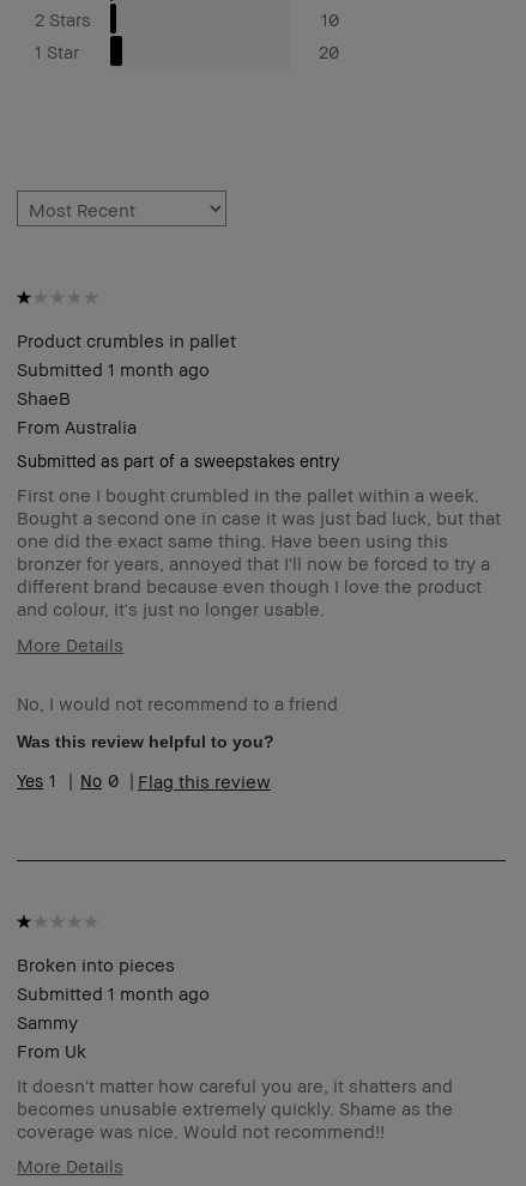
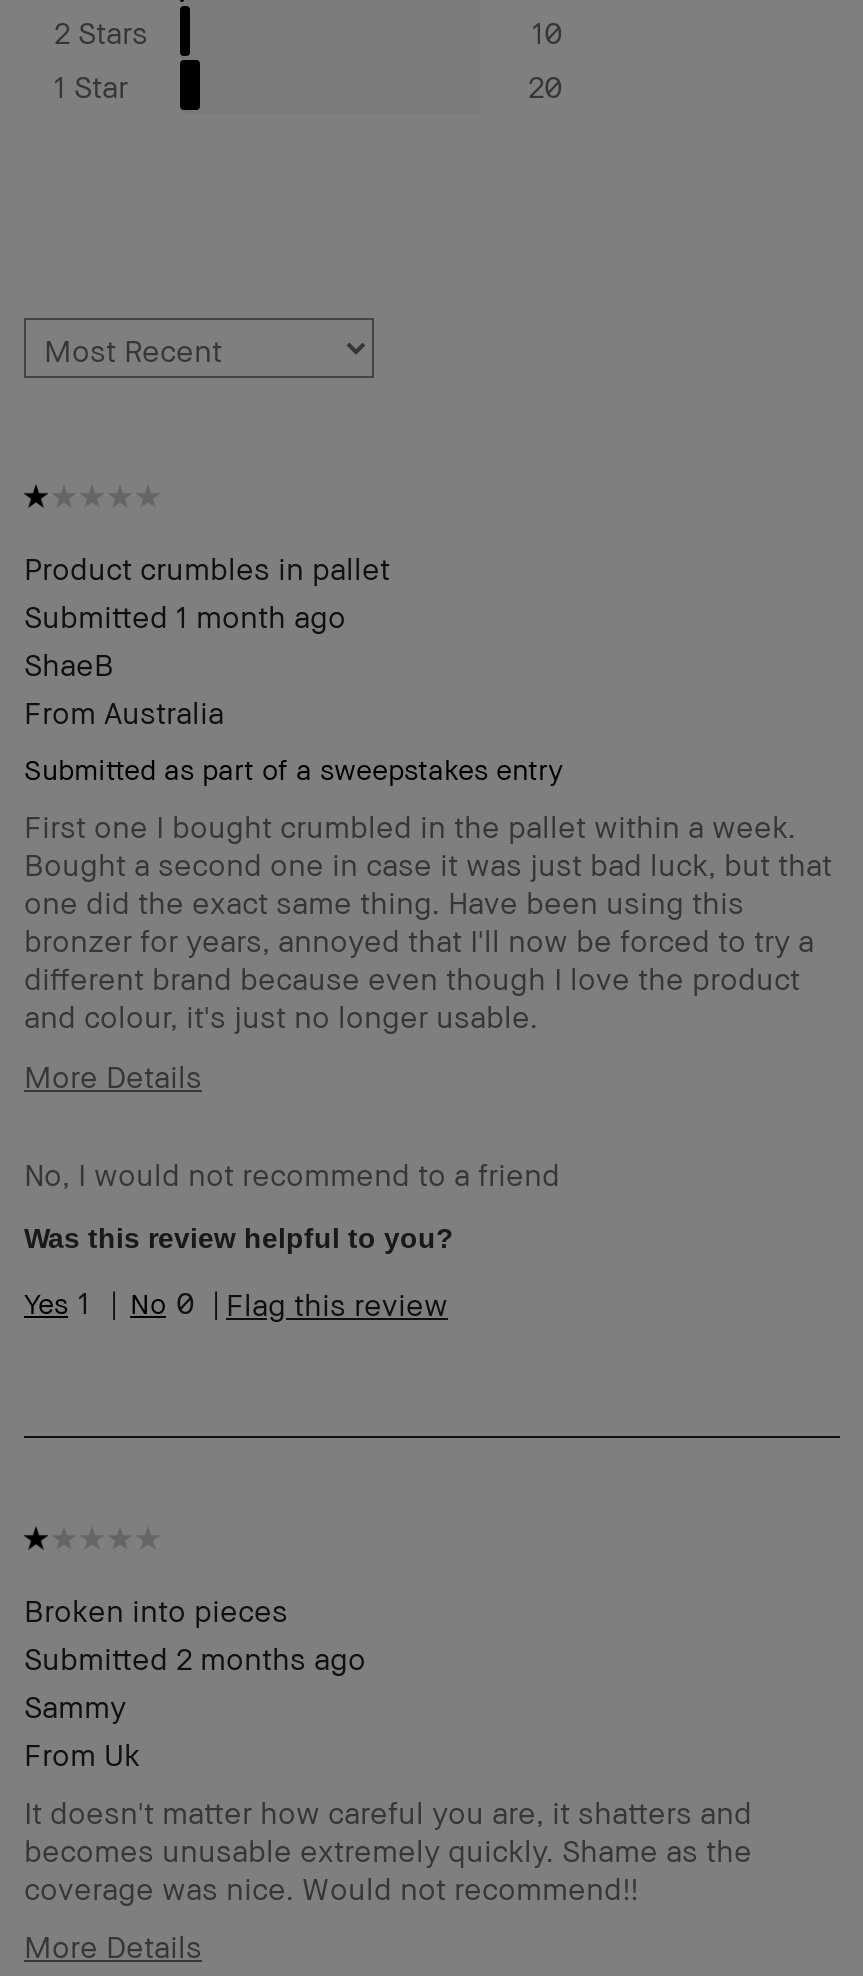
[17,982,210,1003] Submitted 1 month ago -> [24,1639,366,1675] Submitted 2 months ago

